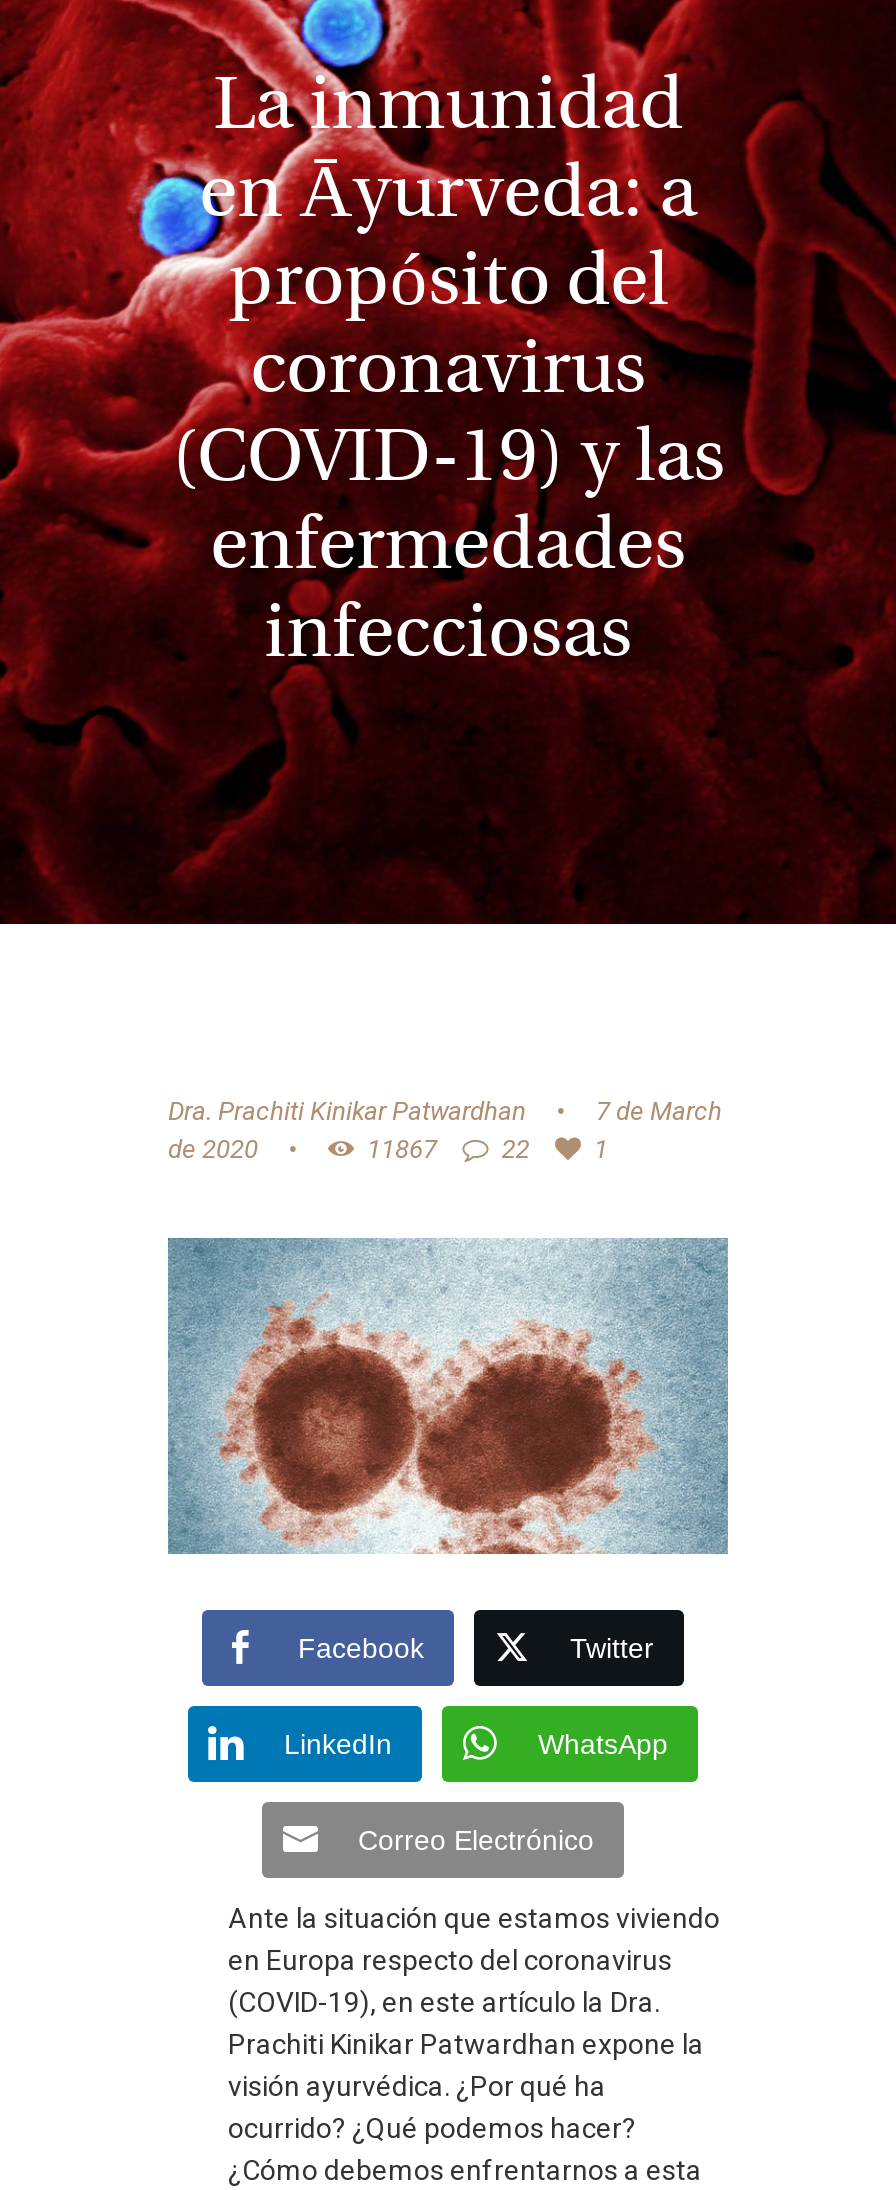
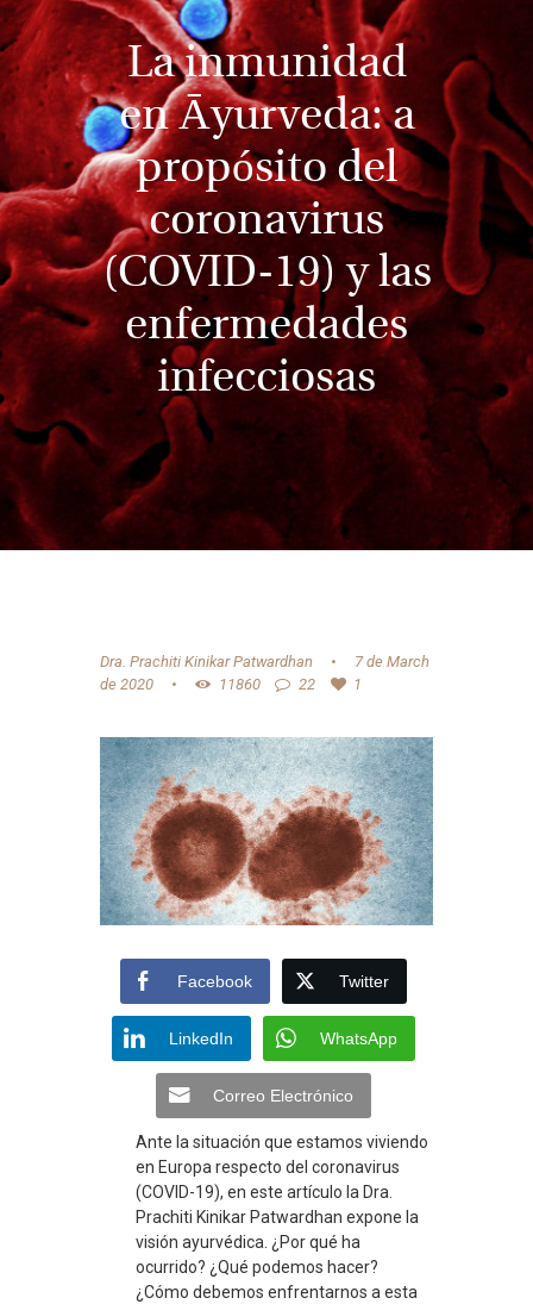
[367,1134,437,1164] 11867 -> [218,675,260,693] 11860

